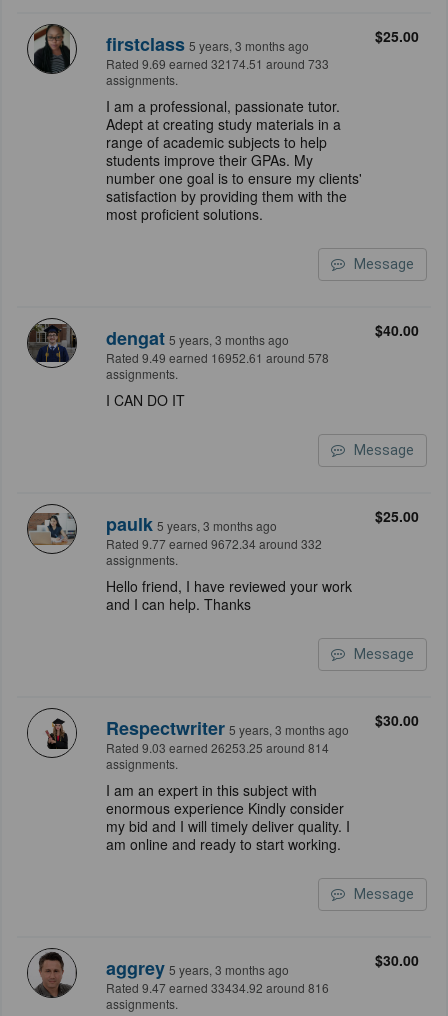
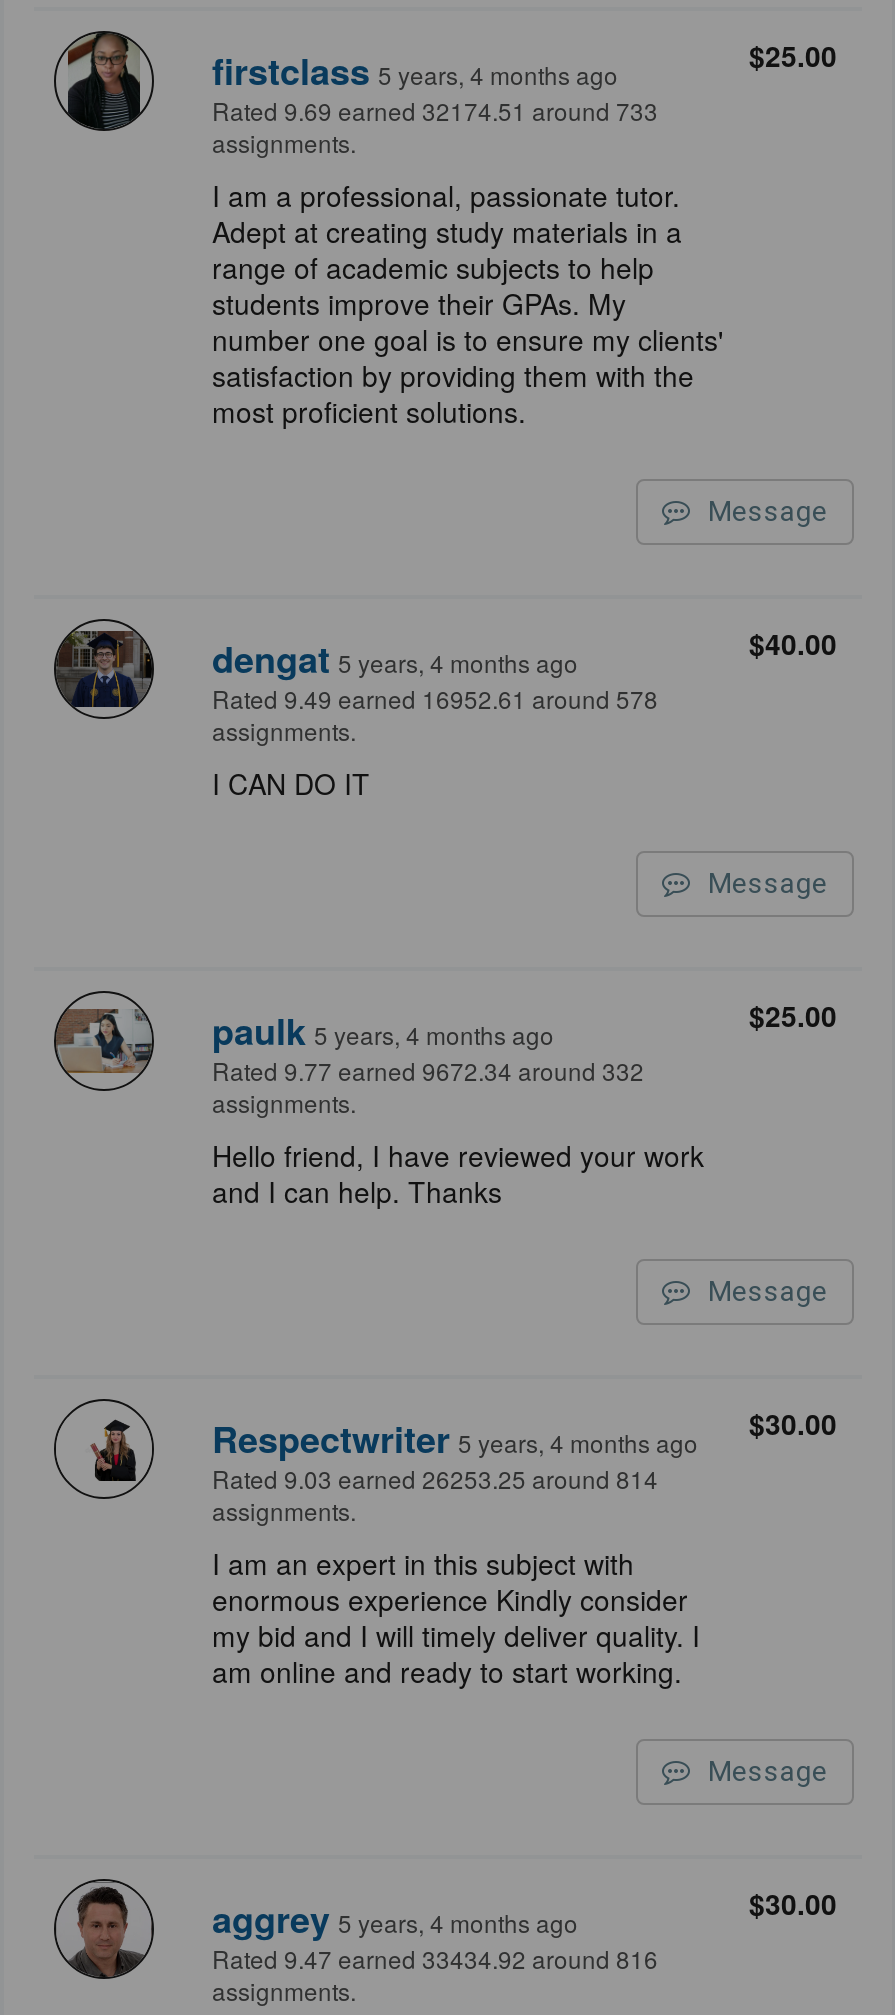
[106,31,309,57] firstclass 5 years, 3 months ago -> [212,45,618,97] firstclass 5 years, 4 months ago
[106,325,289,351] dengat 5 years, 3 months ago -> [212,633,578,685] dengat 5 years, 4 months ago
[106,511,277,537] paulk 5 years, 3 months ago -> [212,1005,554,1057] paulk 5 years, 4 months ago
[106,715,349,741] Respectwriter 5 years, 3 months ago -> [212,1413,698,1465] Respectwriter 5 years, 4 months ago
[106,955,289,981] aggrey 5 years, 3 months ago -> [212,1893,578,1945] aggrey 5 years, 4 months ago

